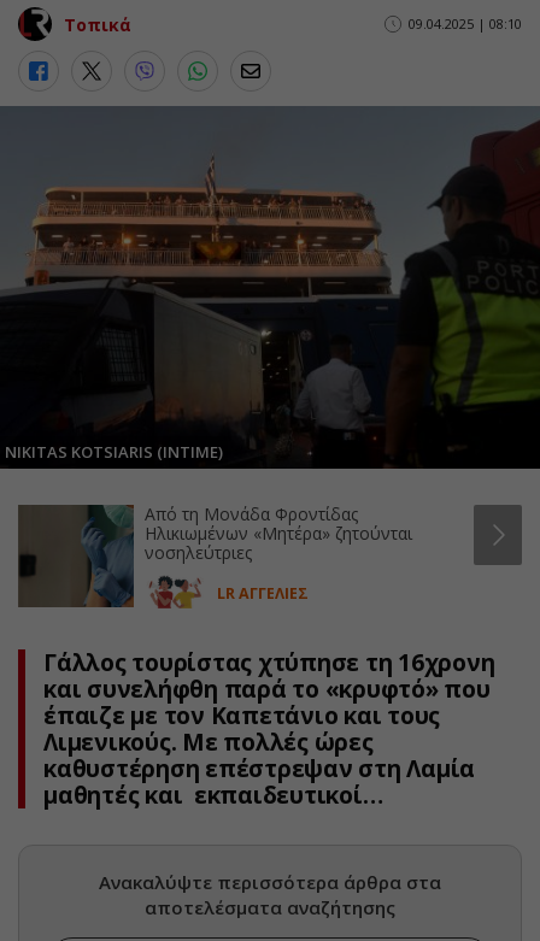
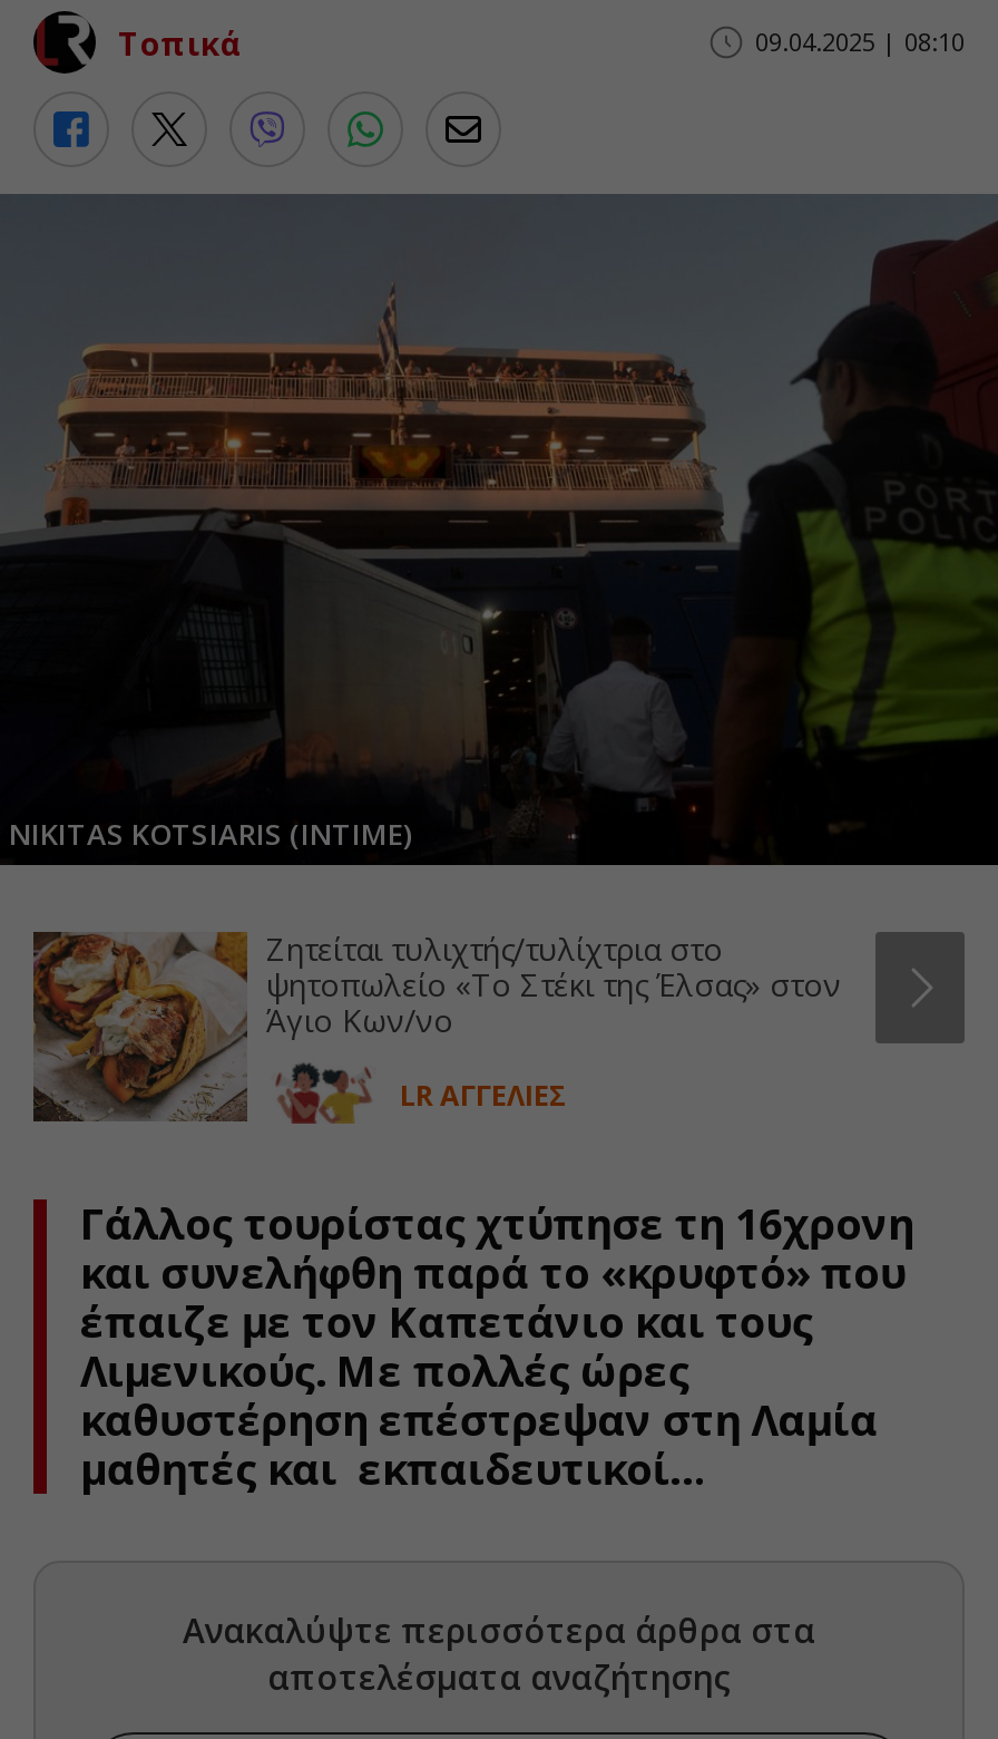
[18,503,412,608] [image] | Από τη Μονάδα Φροντίδας | Ηλικιωμένων «Μητέρα» ζητούνται | νοσηλεύτριες -> [33,928,841,1124] [image] | Ζητείται τυλιχτής/τυλίχτρια στο | ψητοπωλείο «Το Στέκι της Έλσας» στον | Άγιο Κων/νο

